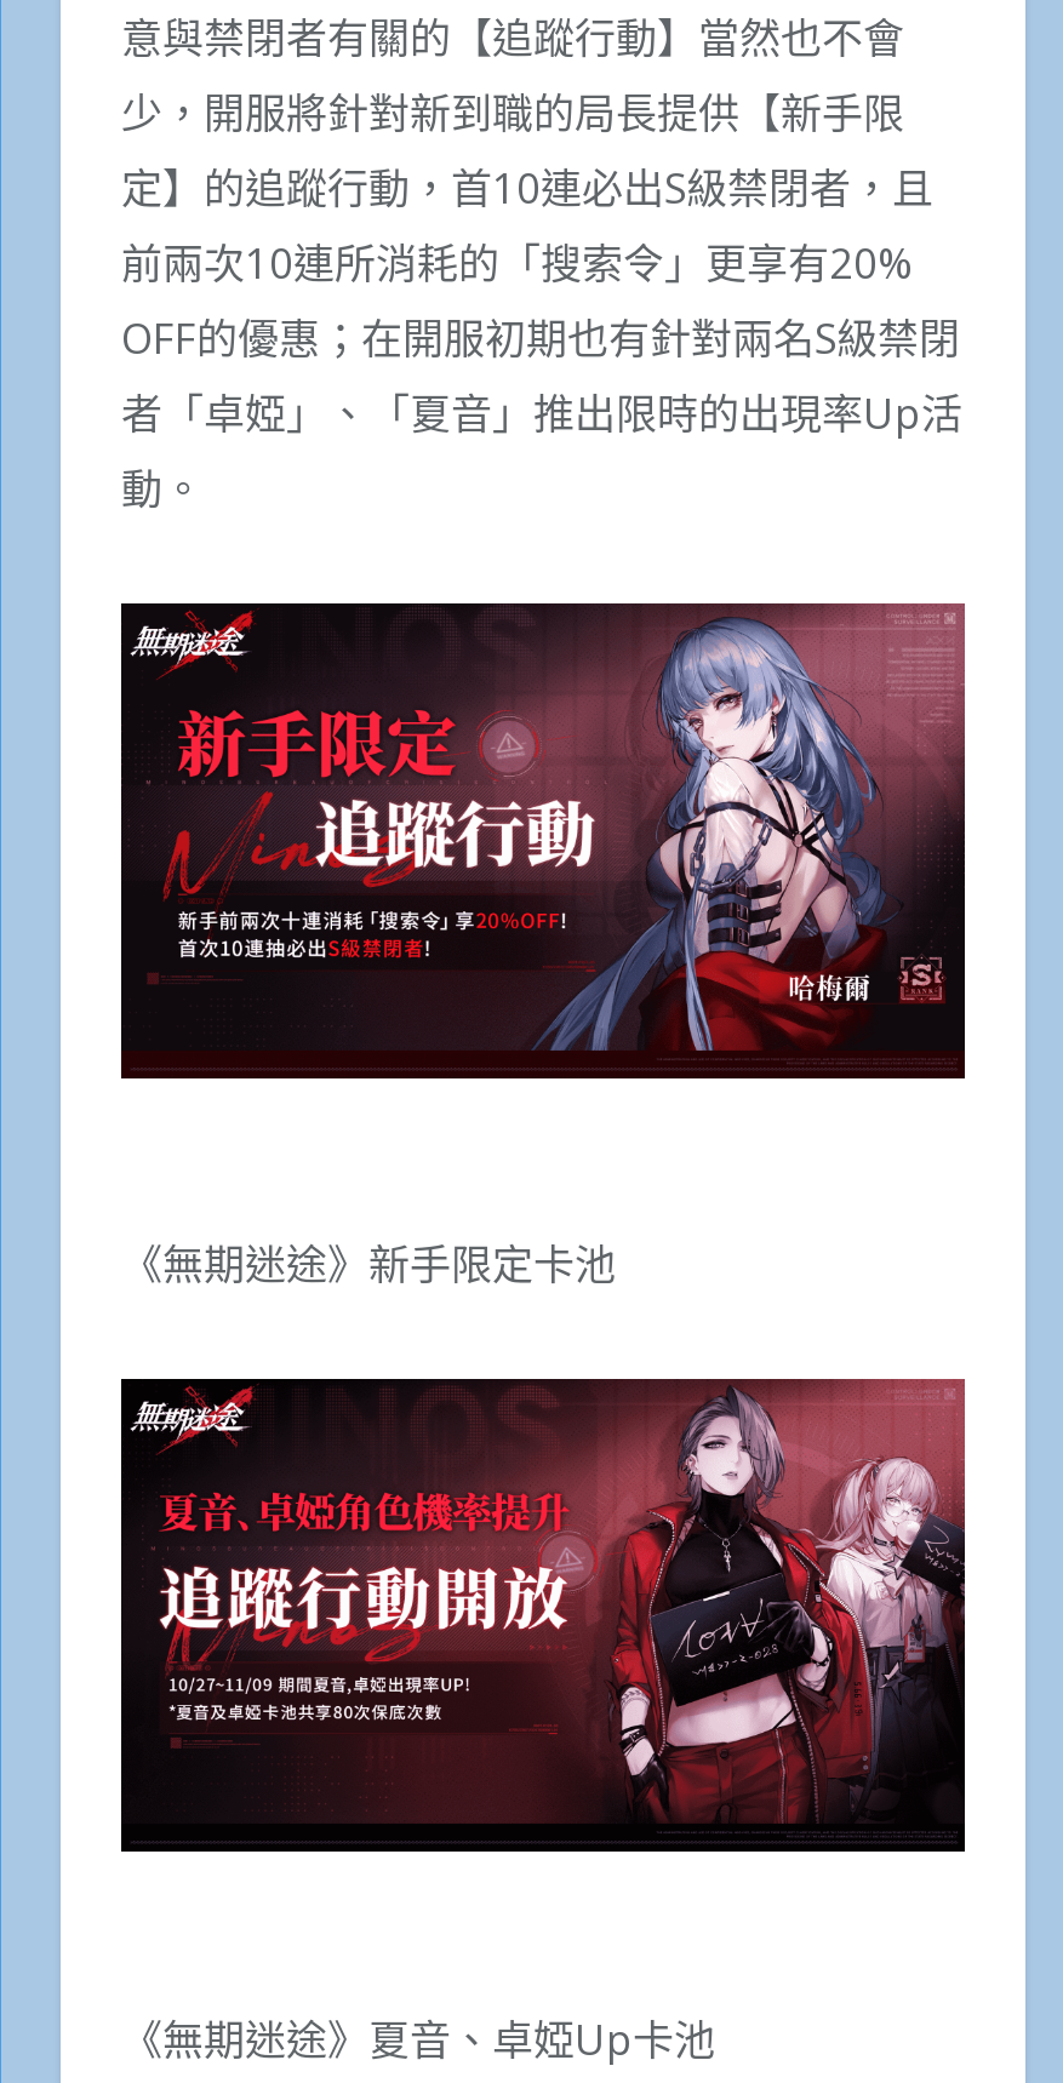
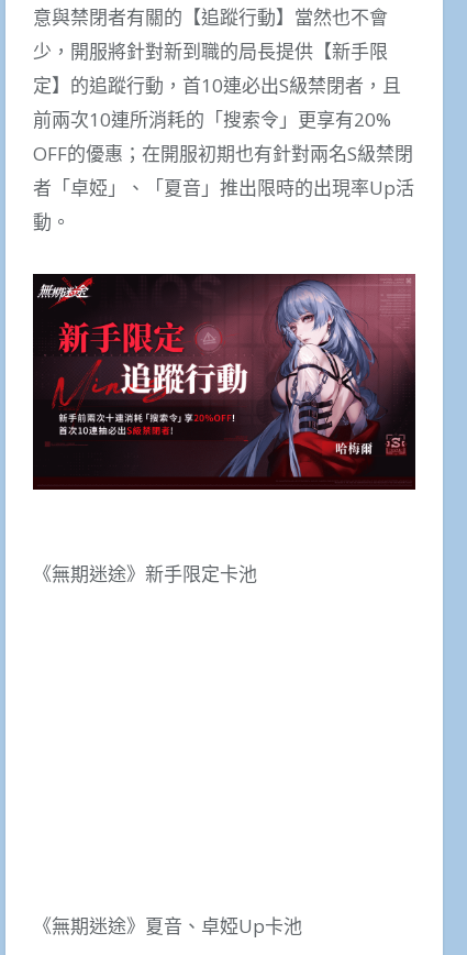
[119,1377,967,1854] [image] -> none

